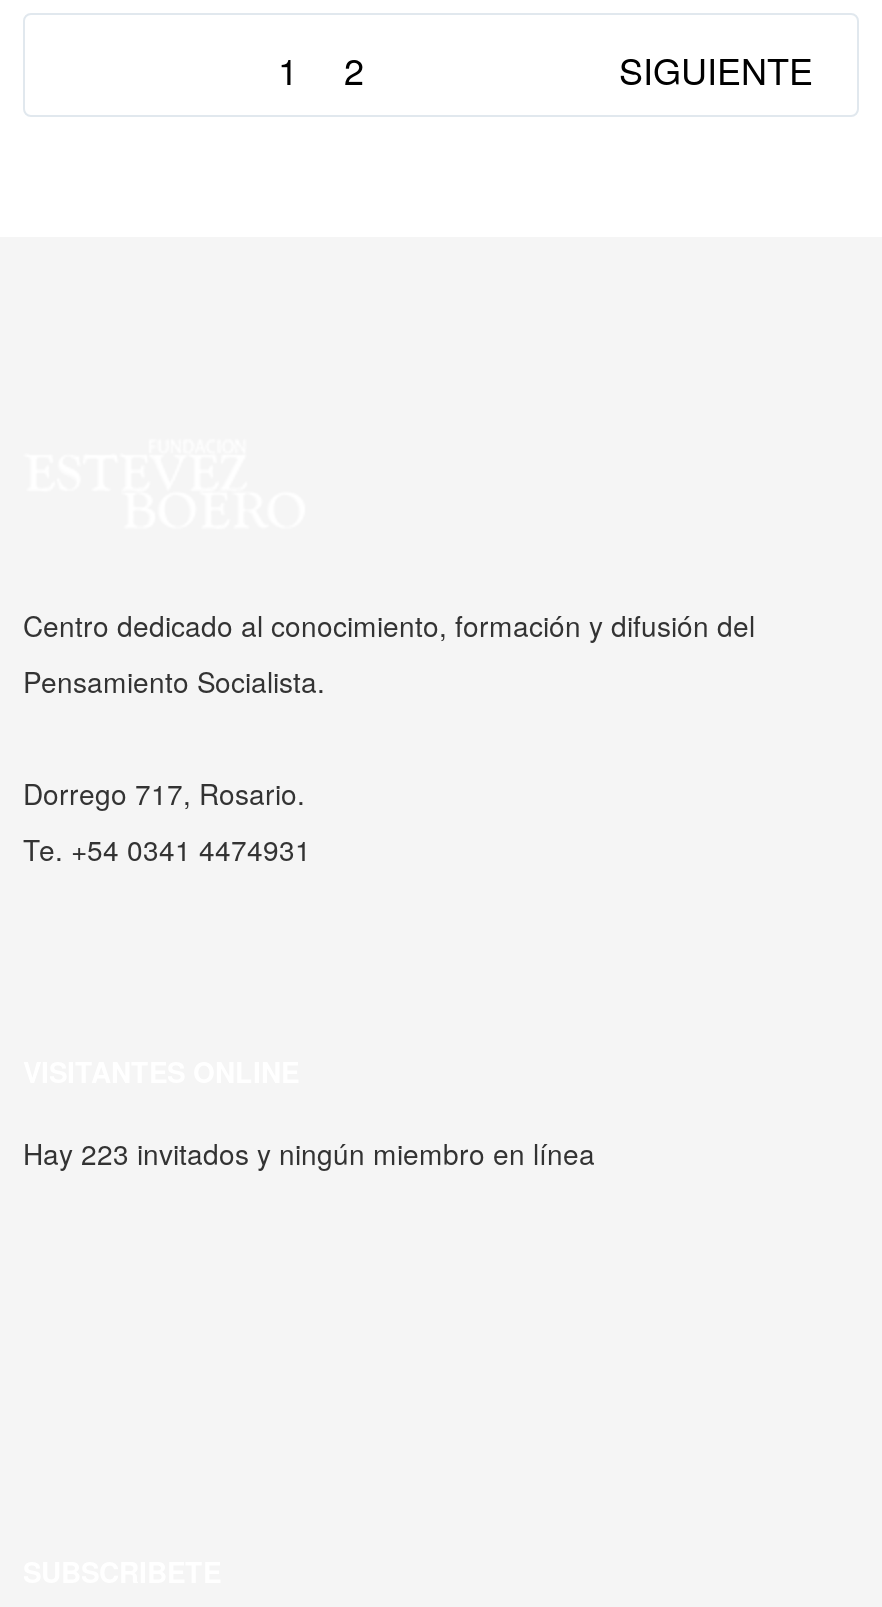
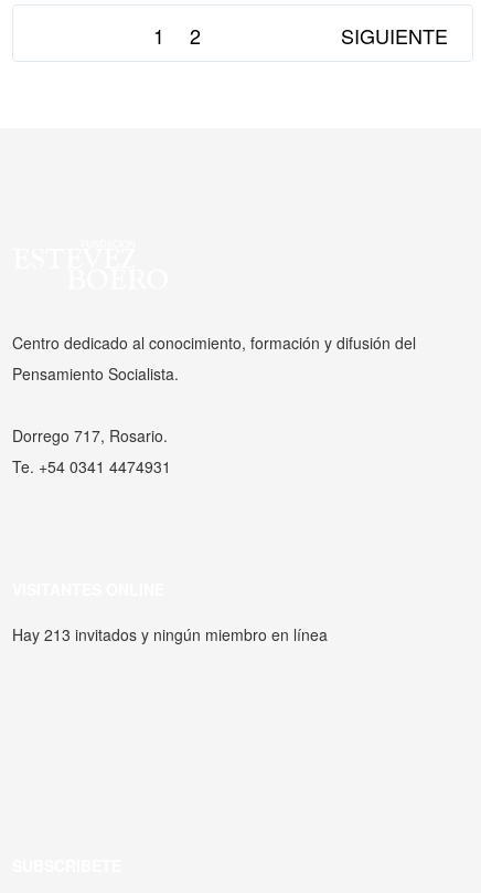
[23,1133,595,1173] Hay 223 invitados y ningún miembro en línea -> [12,623,328,646] Hay 213 invitados y ningún miembro en línea

